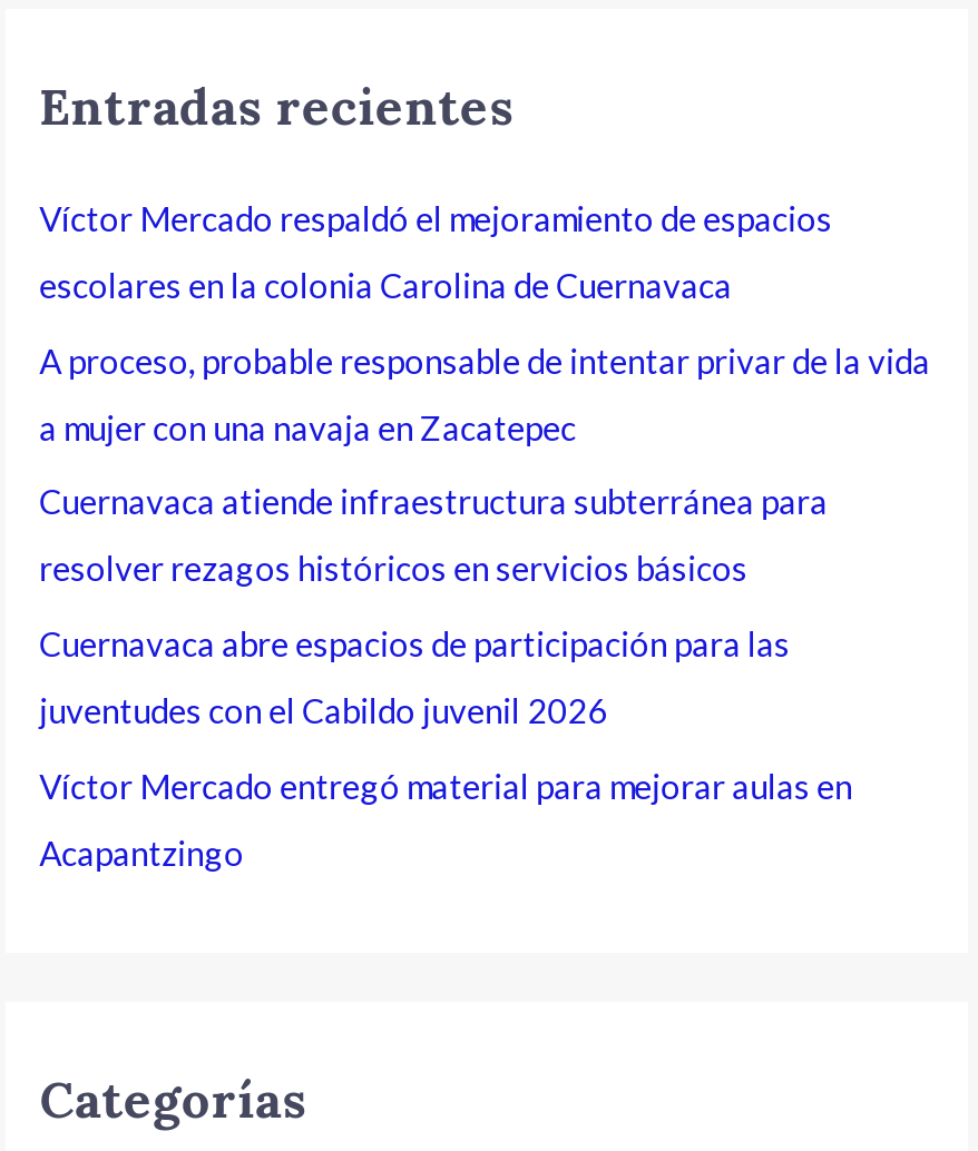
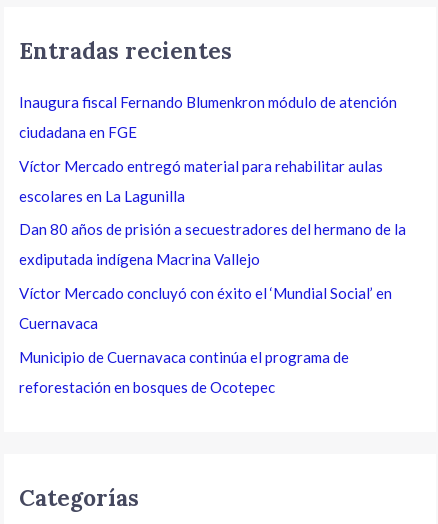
[39,198,832,238] Víctor Mercado respaldó el mejoramiento de espacios -> [19,93,397,111] Inaugura fiscal Fernando Blumenkron módulo de atención
[39,265,732,305] escolares en la colonia Carolina de Cuernavaca -> [19,123,137,141] ciudadana en FGE
[39,340,930,380] A proceso, probable responsable de intentar privar de la vida -> [19,157,383,175] Víctor Mercado entregó material para rehabilitar aulas
[39,407,576,447] a mujer con una navaja en Zacatepec -> [19,187,185,205] escolares en La Lagunilla
[39,482,828,522] Cuernavaca atiende infraestructura subterránea para -> [19,220,406,238] Dan 80 años de prisión a secuestradores del hermano de la
[39,549,748,589] resolver rezagos históricos en servicios básicos -> [19,250,260,268] exdiputada indígena Macrina Vallejo
[39,624,790,664] Cuernavaca abre espacios de participación para las -> [19,284,392,302] Víctor Mercado concluyó con éxito el ‘Mundial Social’ en
[39,690,607,730] juventudes con el Cabildo juvenil 2026 -> [19,314,98,332] Cuernavaca
[39,766,852,806] Víctor Mercado entregó material para mejorar aulas en -> [19,348,349,366] Municipio de Cuernavaca continúa el programa de
[39,832,244,872] Acapantzingo -> [19,378,275,396] reforestación en bosques de Ocotepec

